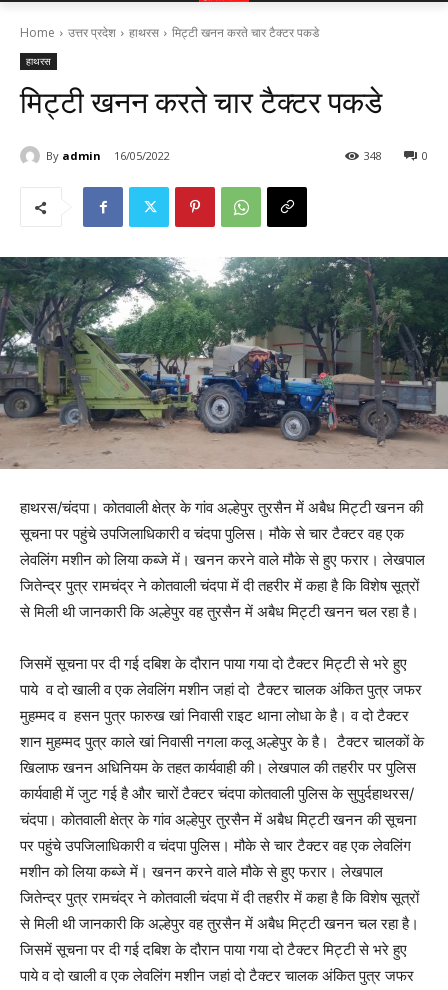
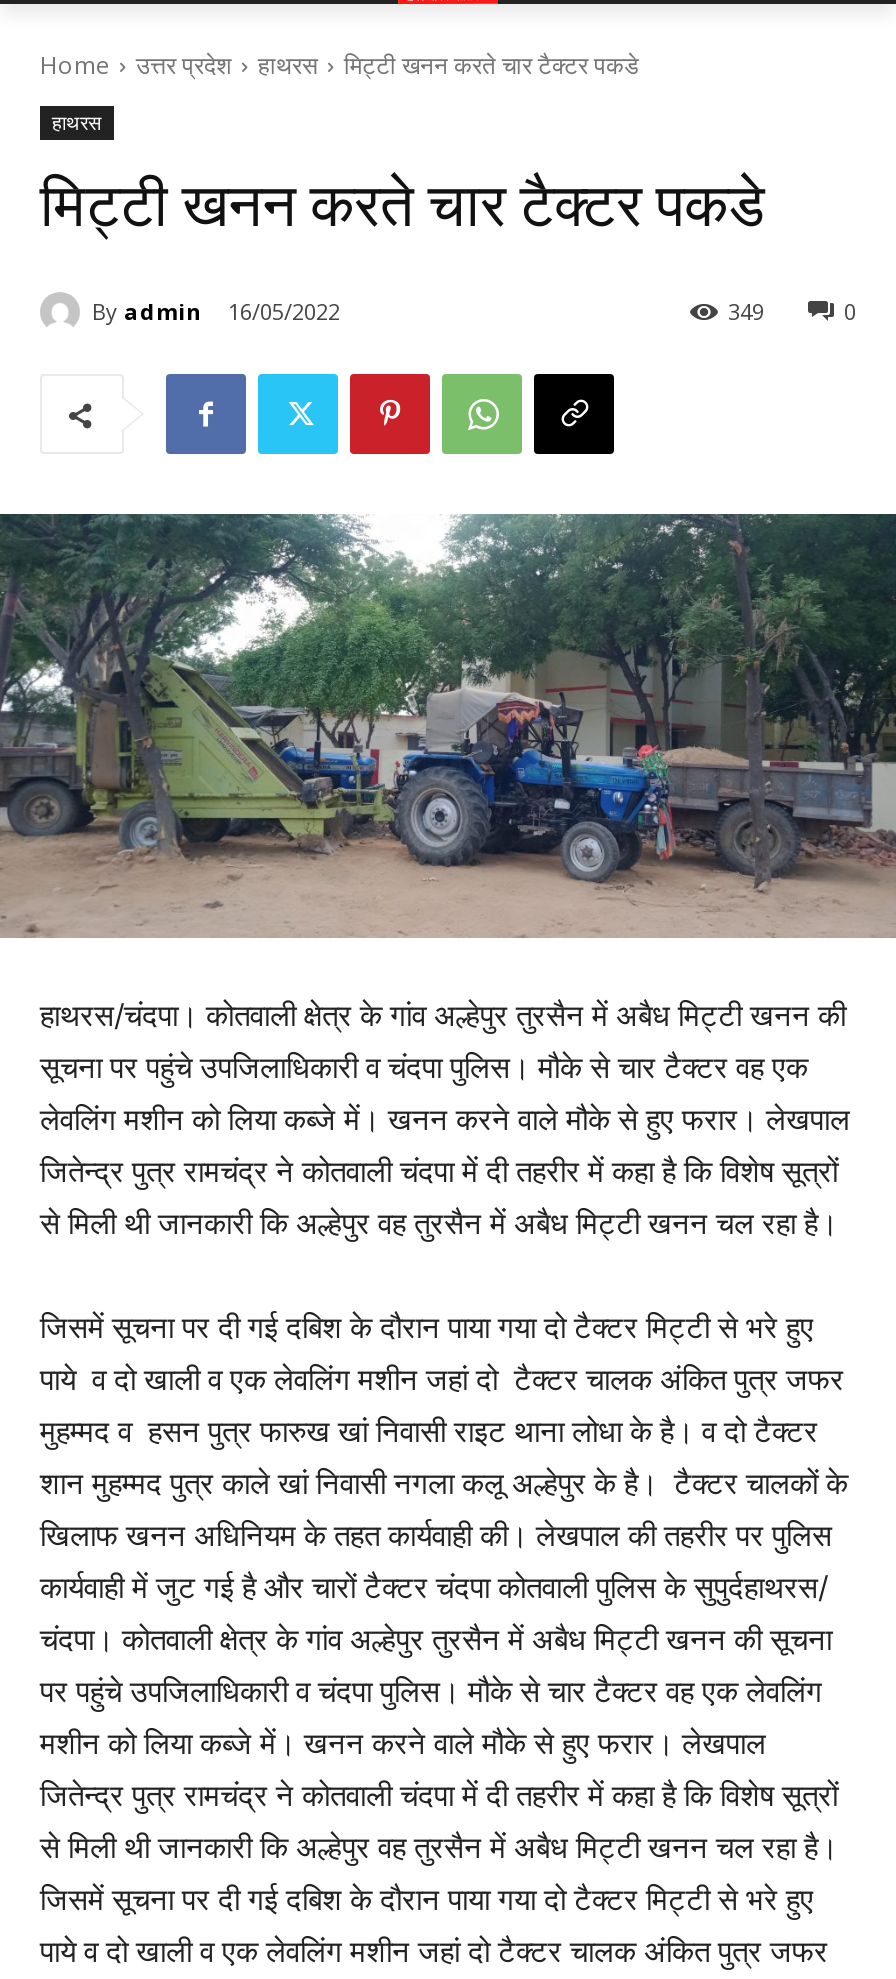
[364,148,382,163] 348 -> [728,297,764,327] 349

